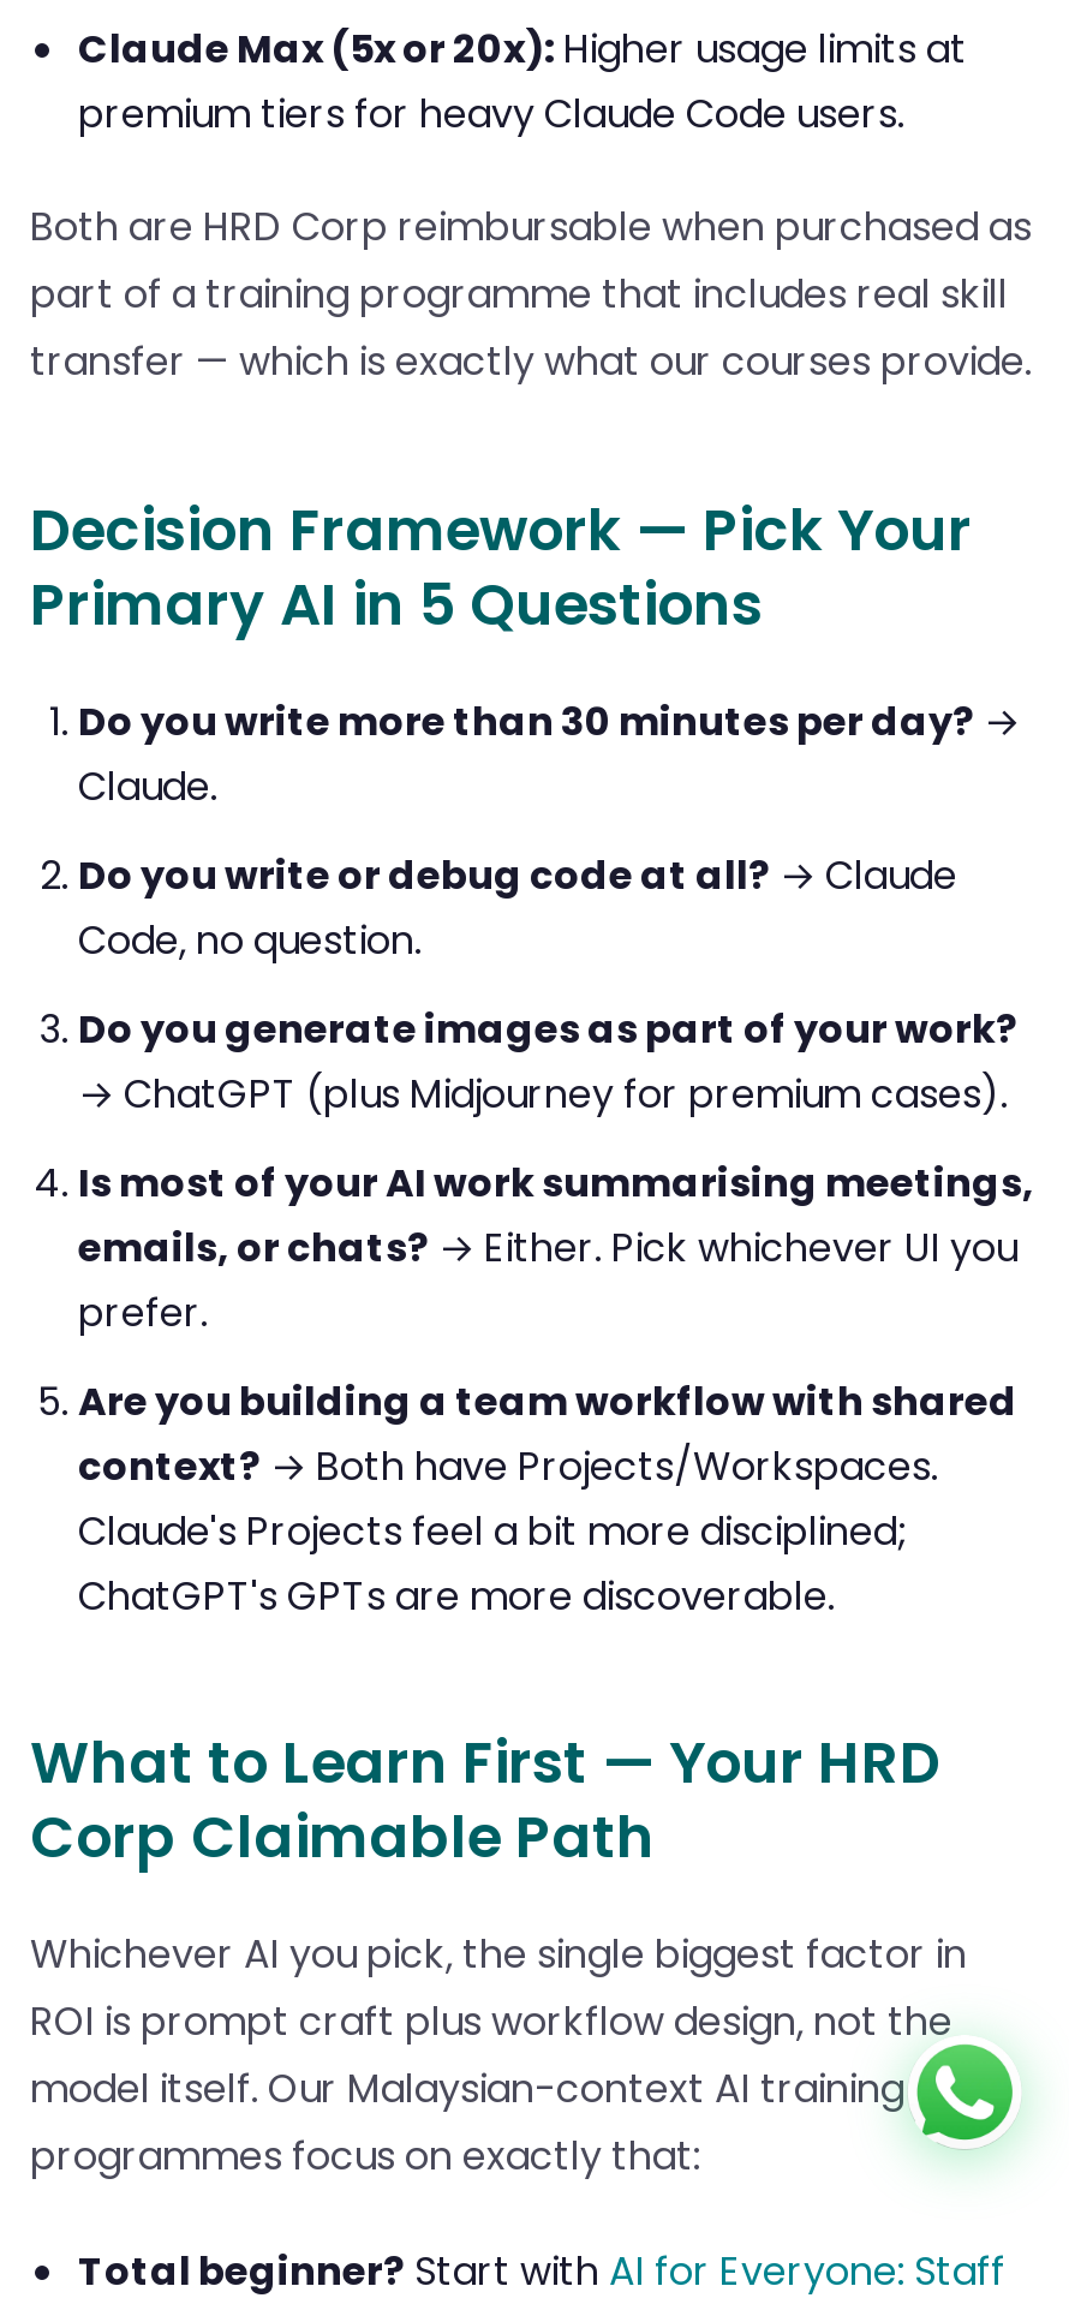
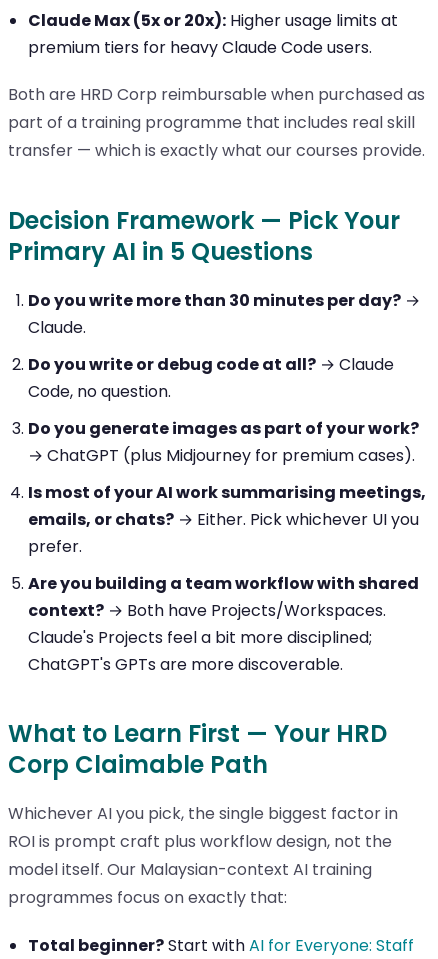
[900,2042,1032,2169] [image] -> none

